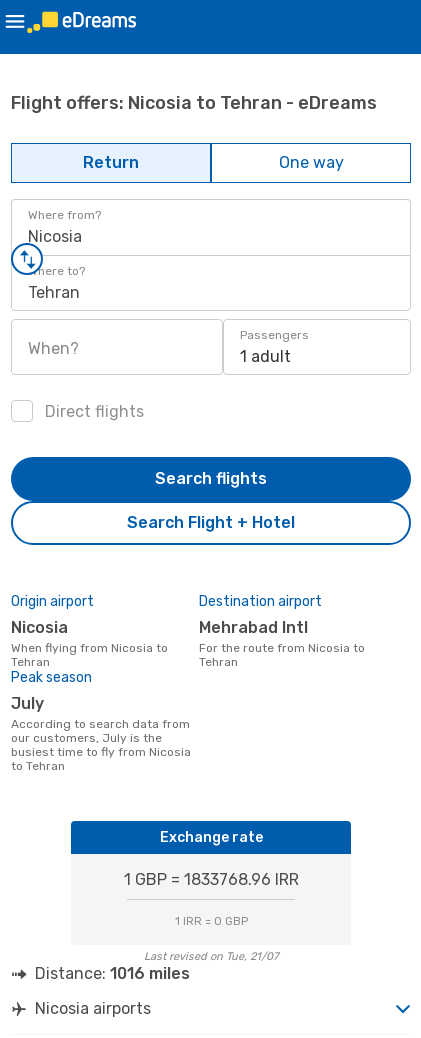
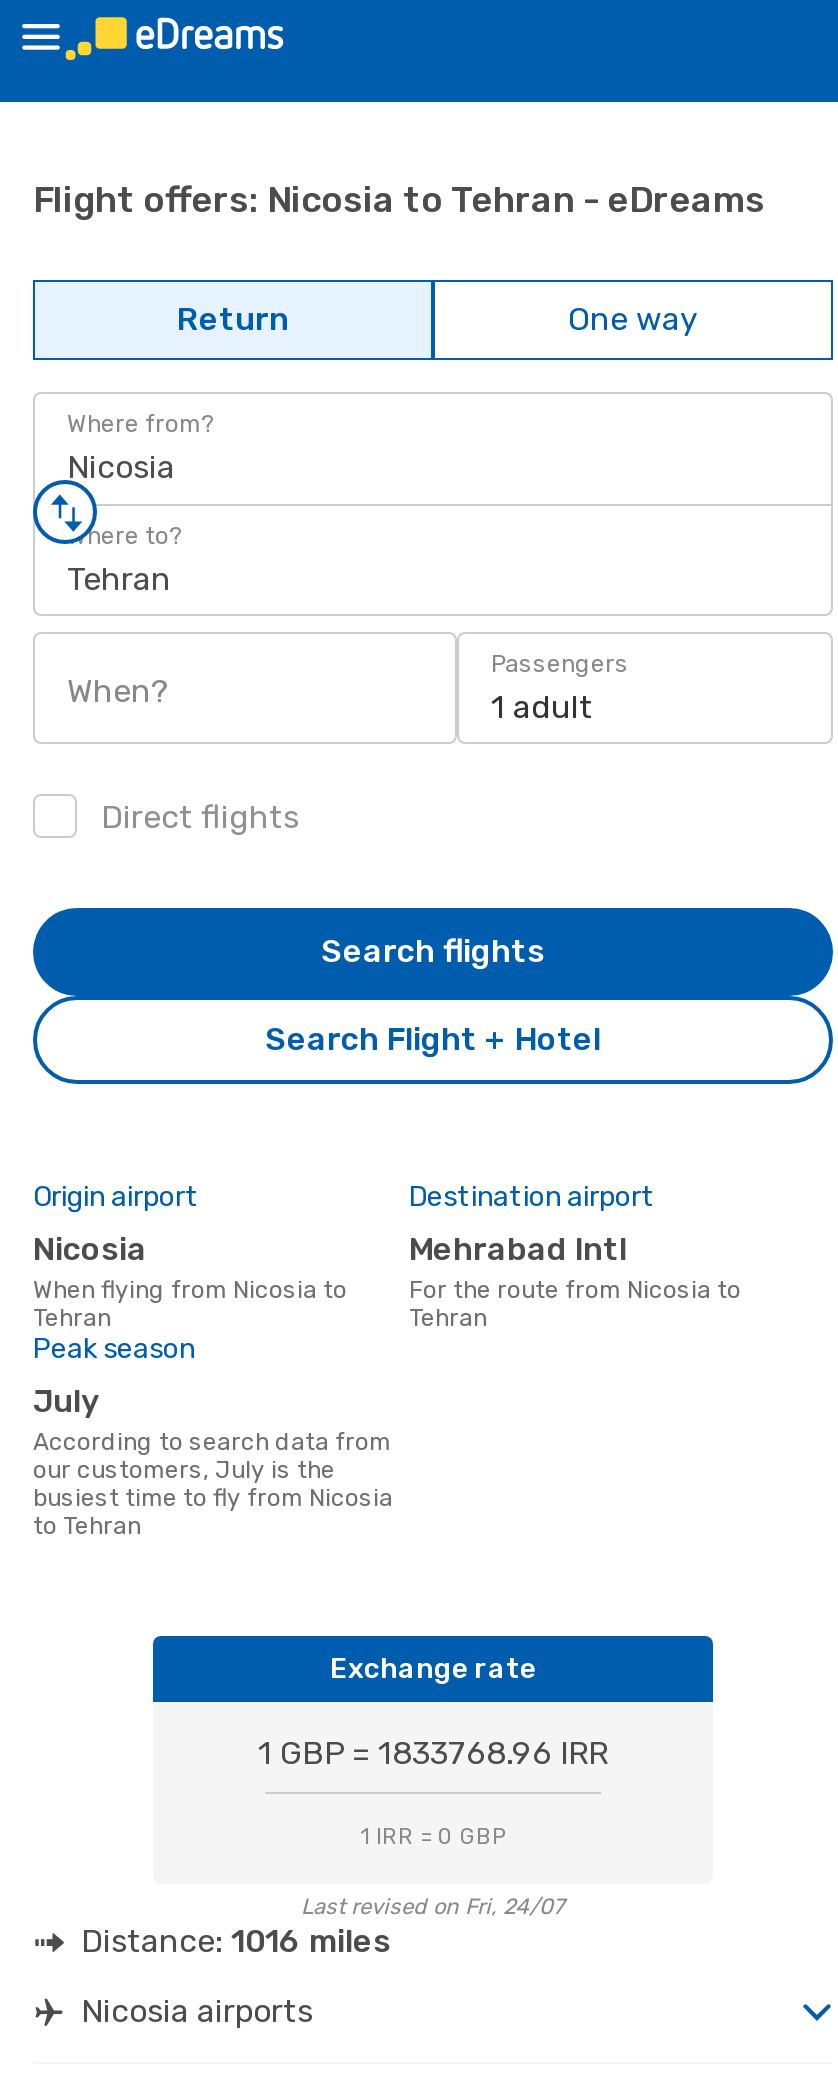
[143,950,278,963] Last revised on Tue, 21/07 -> [301,1894,565,1920] Last revised on Fri, 24/07

